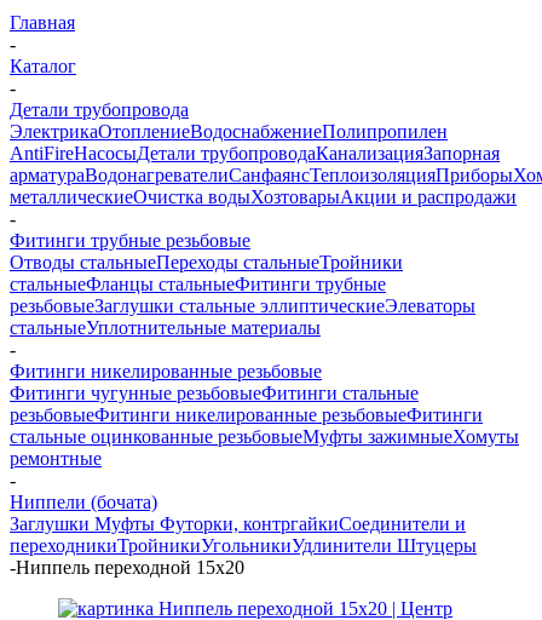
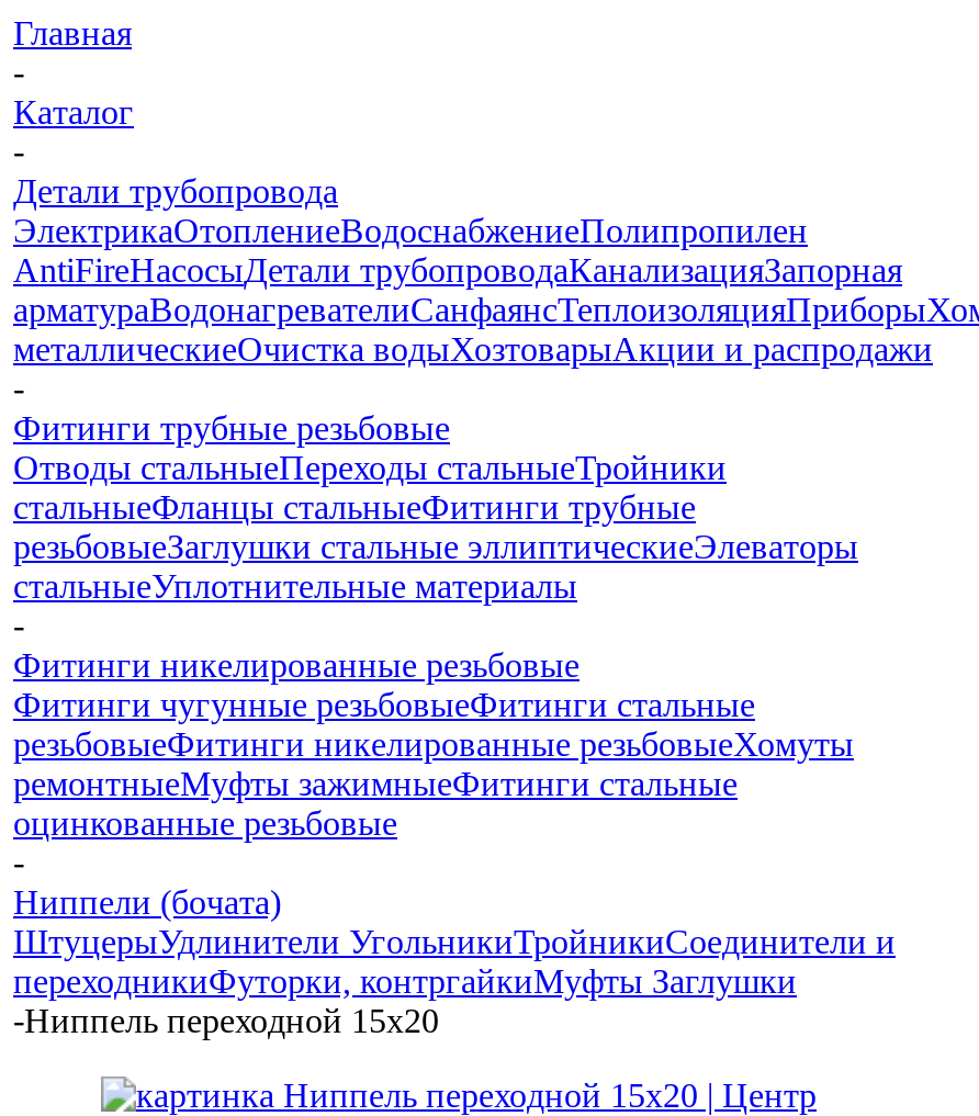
[10,404,519,468] резьбовыеФитинги никелированные резьбовыеФитинги | стальные оцинкованные резьбовыеМуфты зажимныеХомуты | ремонтные -> [13,725,854,841] резьбовыеФитинги никелированные резьбовыеХомуты | ремонтныеМуфты зажимныеФитинги стальные | оцинкованные резьбовые
[10,513,466,534] Заглушки Муфты Футорки, контргайкиСоединители и -> [13,922,896,960] ШтуцерыУдлинители УгольникиТройникиСоединители и
[10,535,477,556] переходникиТройникиУгольникиУдлинители Штуцеры -> [13,962,797,999] переходникиФуторки, контргайкиМуфты Заглушки

